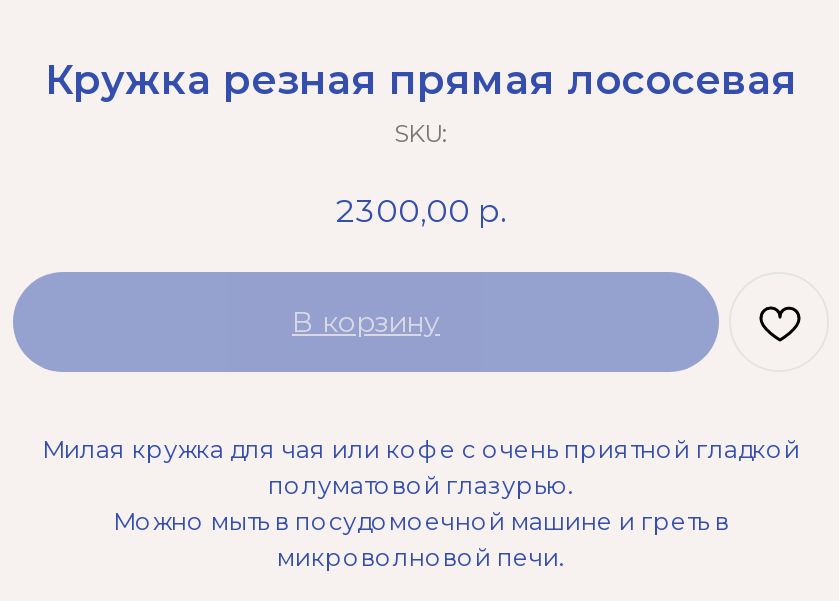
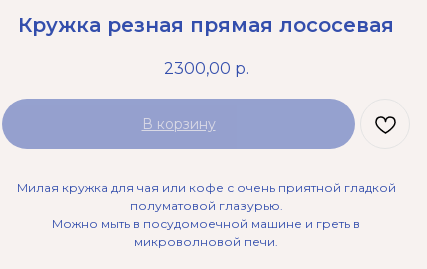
[394,118,448,148] SKU: -> none

